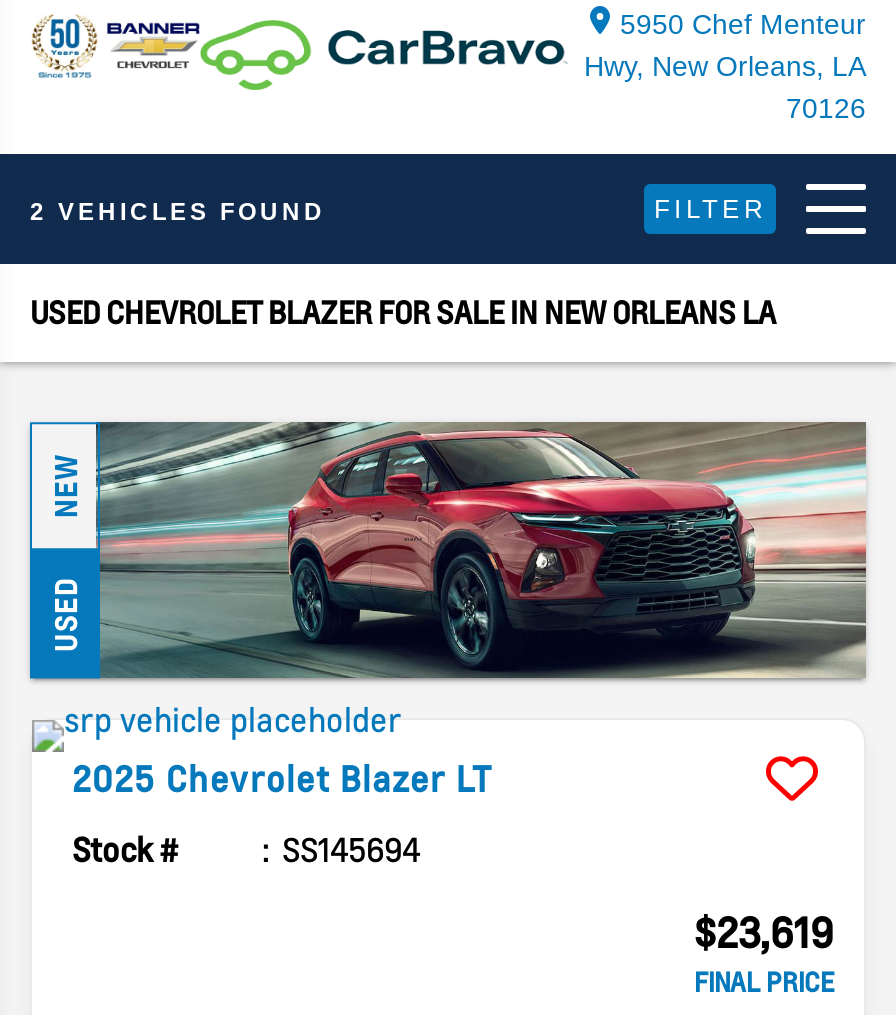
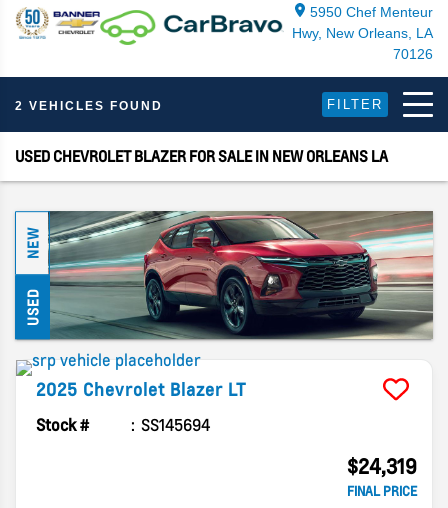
[694,907,834,961] $23,619 -> [347,453,417,480] $24,319

